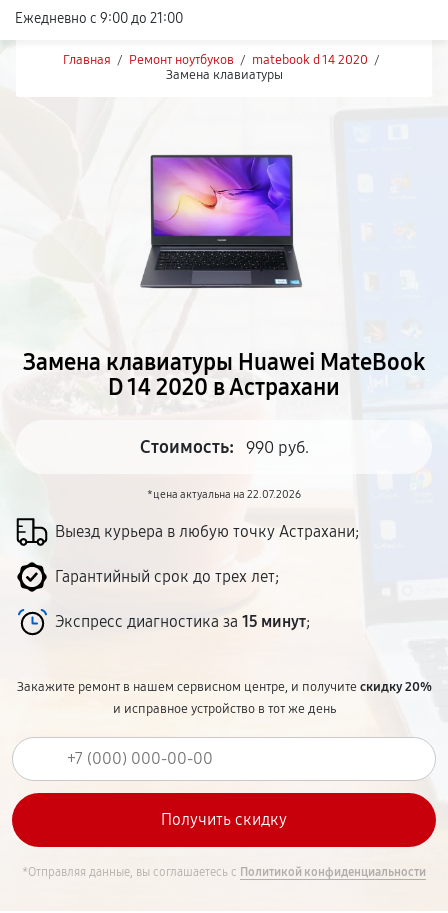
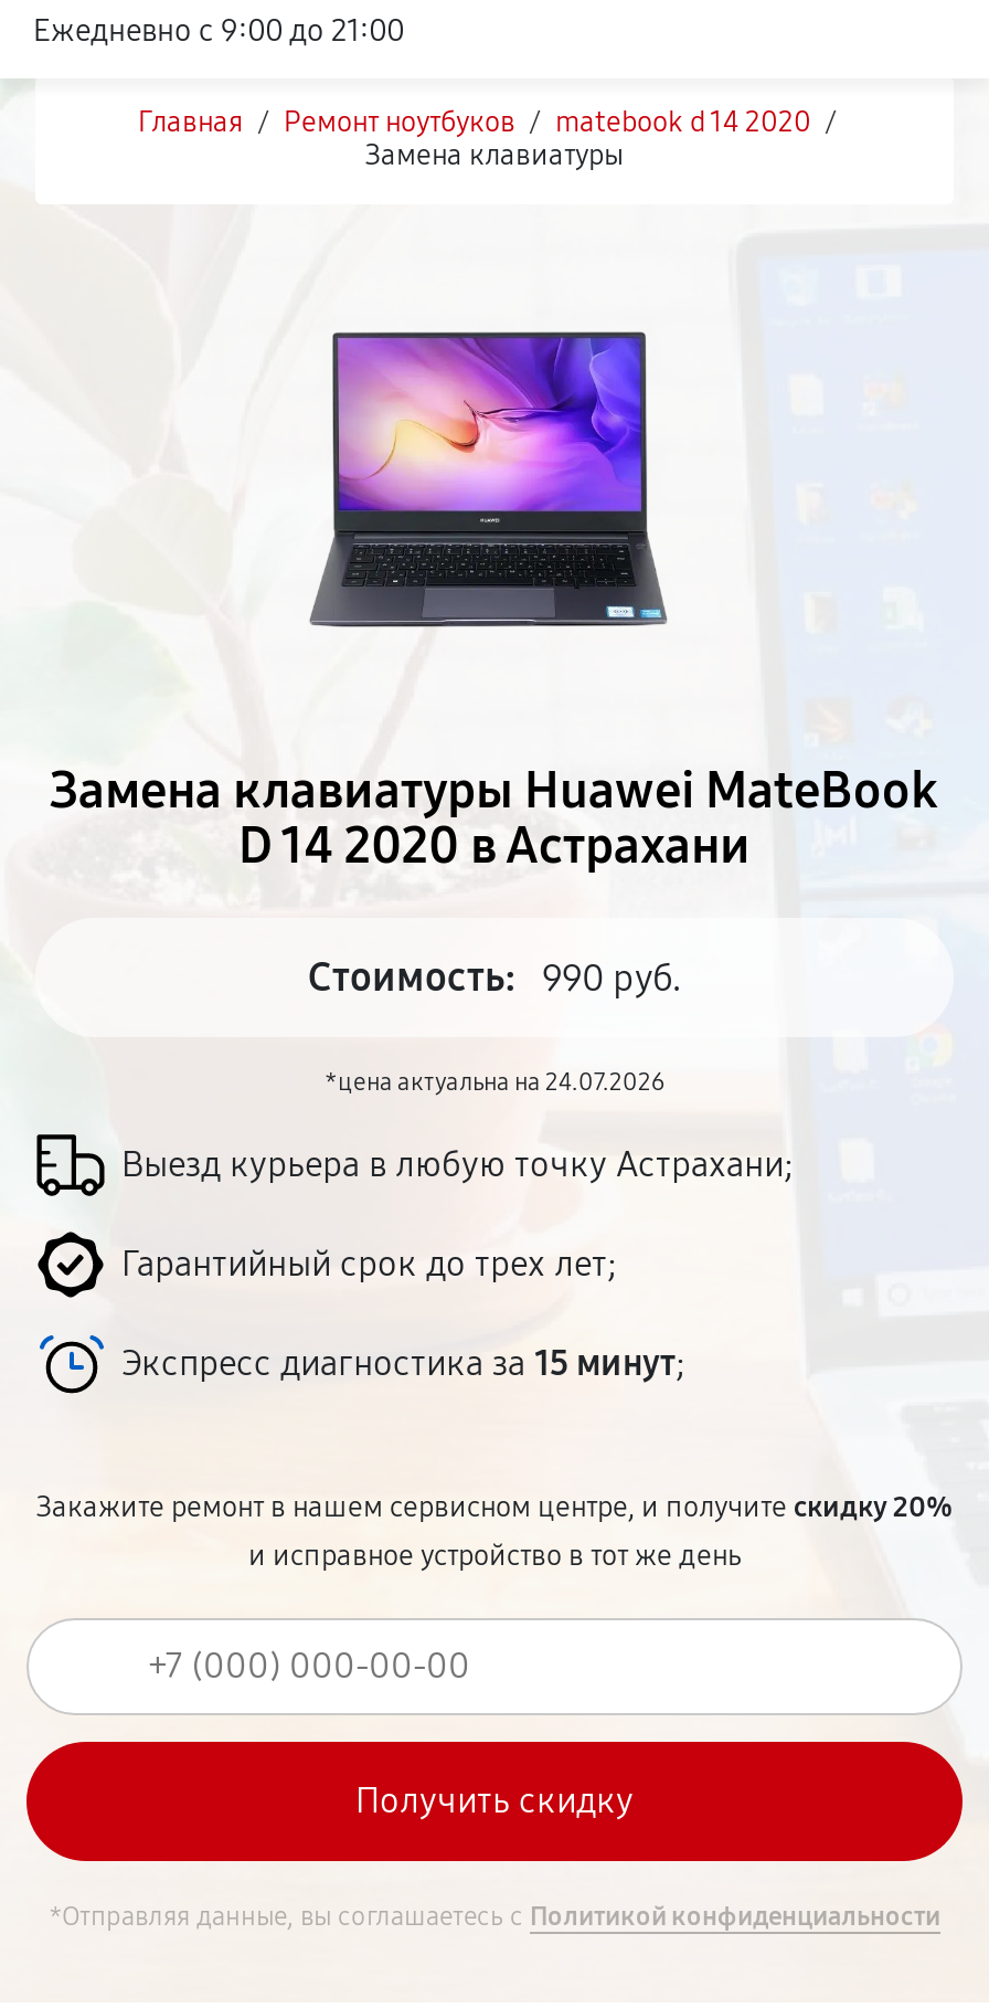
[147,488,301,501] *цена актуальна на 22.07.2026 -> [325,1068,664,1097] *цена актуальна на 24.07.2026

